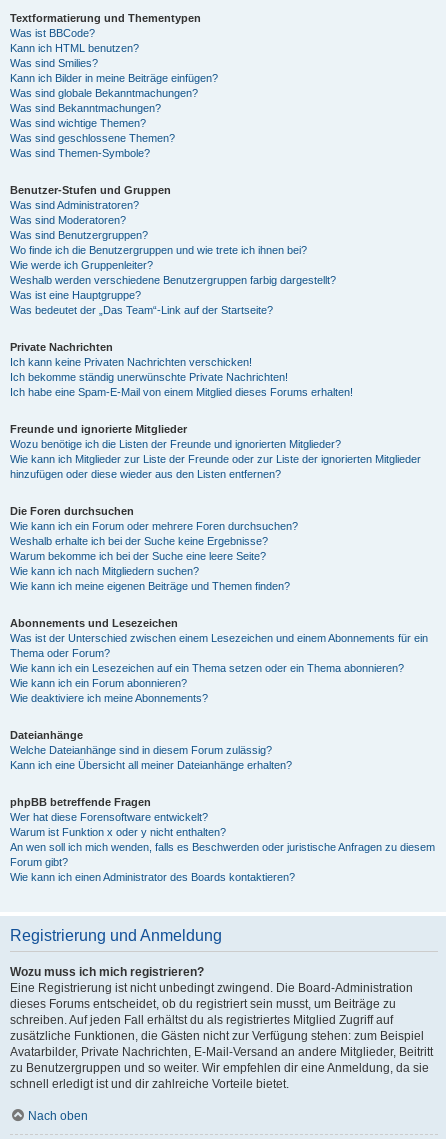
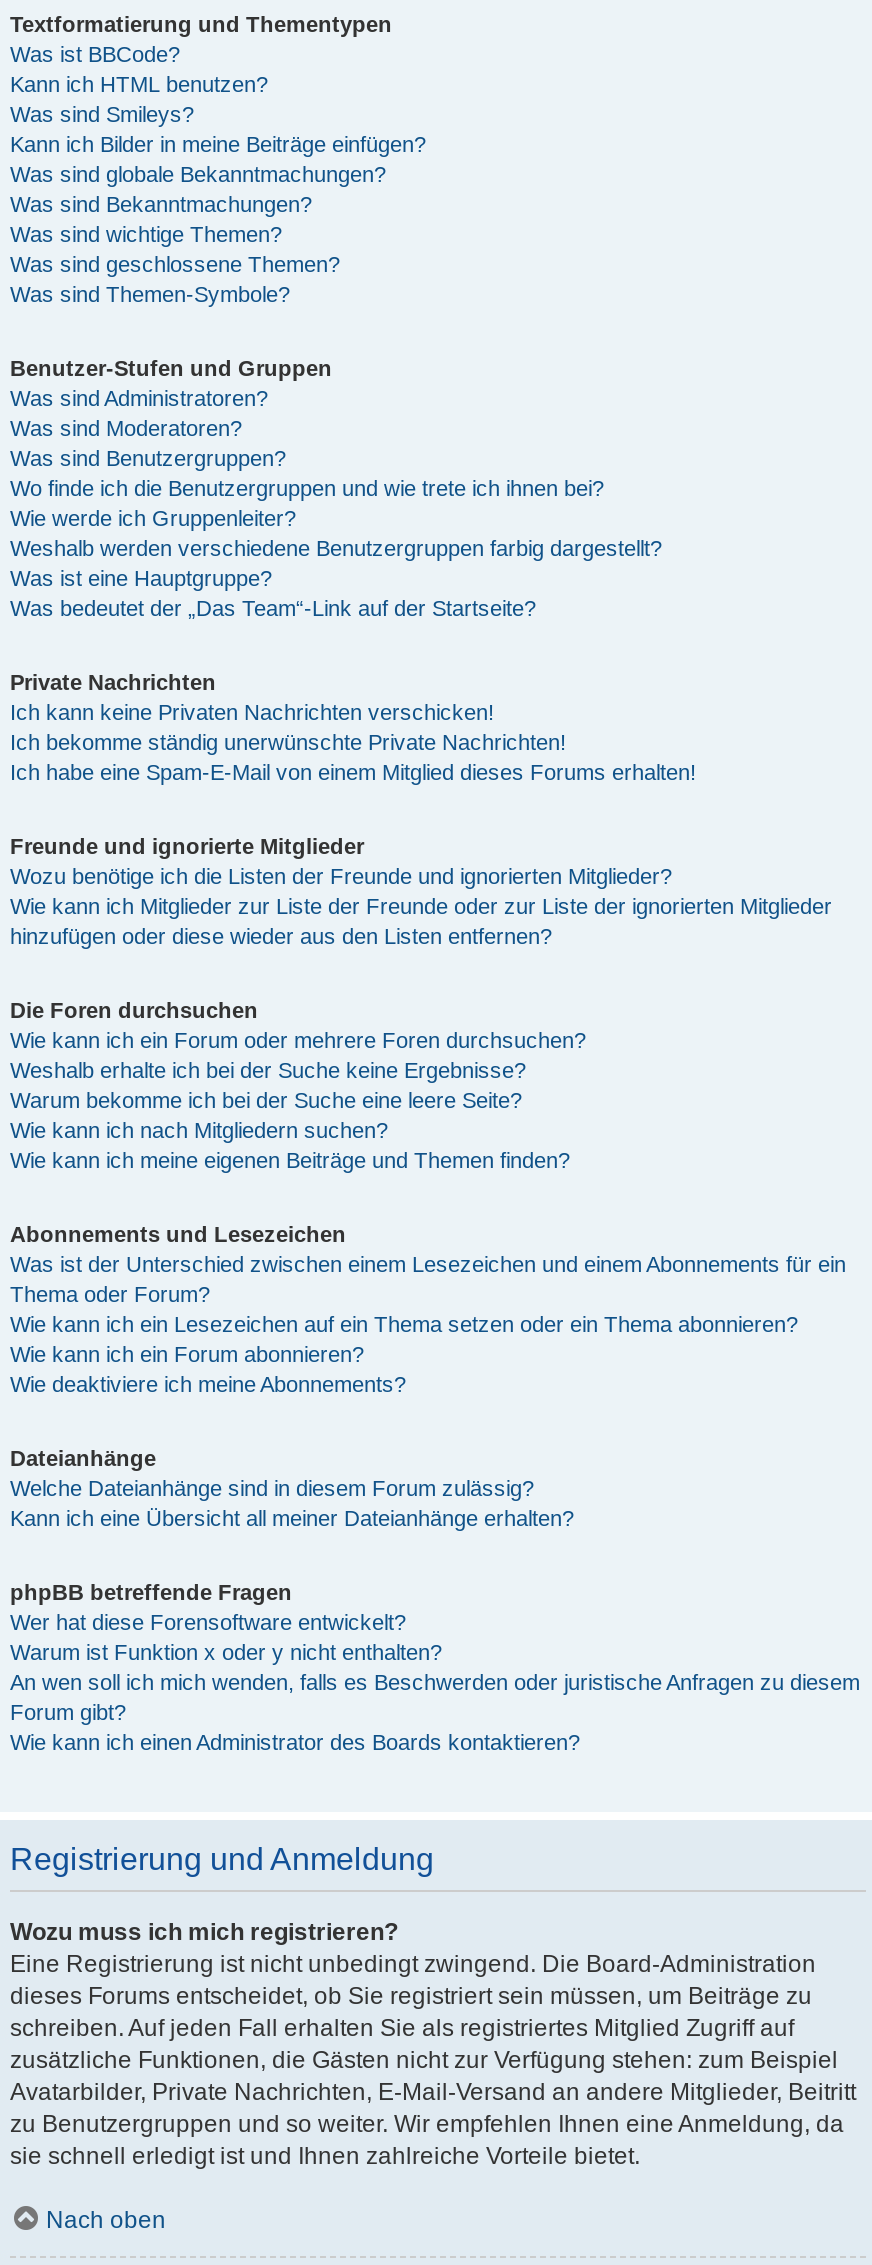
[10,57,98,69] Was sind Smilies? -> [10,102,194,126] Was sind Smileys?
[10,997,396,1011] dieses Forums entscheidet, ob du registriert sein musst, um Beiträge zu -> [10,1982,812,2010] dieses Forums entscheidet, ob Sie registriert sein müssen, um Beiträge zu
[10,1013,393,1027] schreiben. Auf jeden Fall erhältst du als registriertes Mitglied Zugriff auf -> [10,2014,794,2042] schreiben. Auf jeden Fall erhalten Sie als registriertes Mitglied Zugriff auf
[10,1061,429,1091] zu Benutzergruppen und so weiter. Wir empfehlen dir eine Anmeldung, da sie | schnell erledigt ist und dir zahlreiche Vorteile bietet. -> [10,2110,844,2170] zu Benutzergruppen und so weiter. Wir empfehlen Ihnen eine Anmeldung, da | sie schnell erledigt ist und Ihnen zahlreiche Vorteile bietet.

